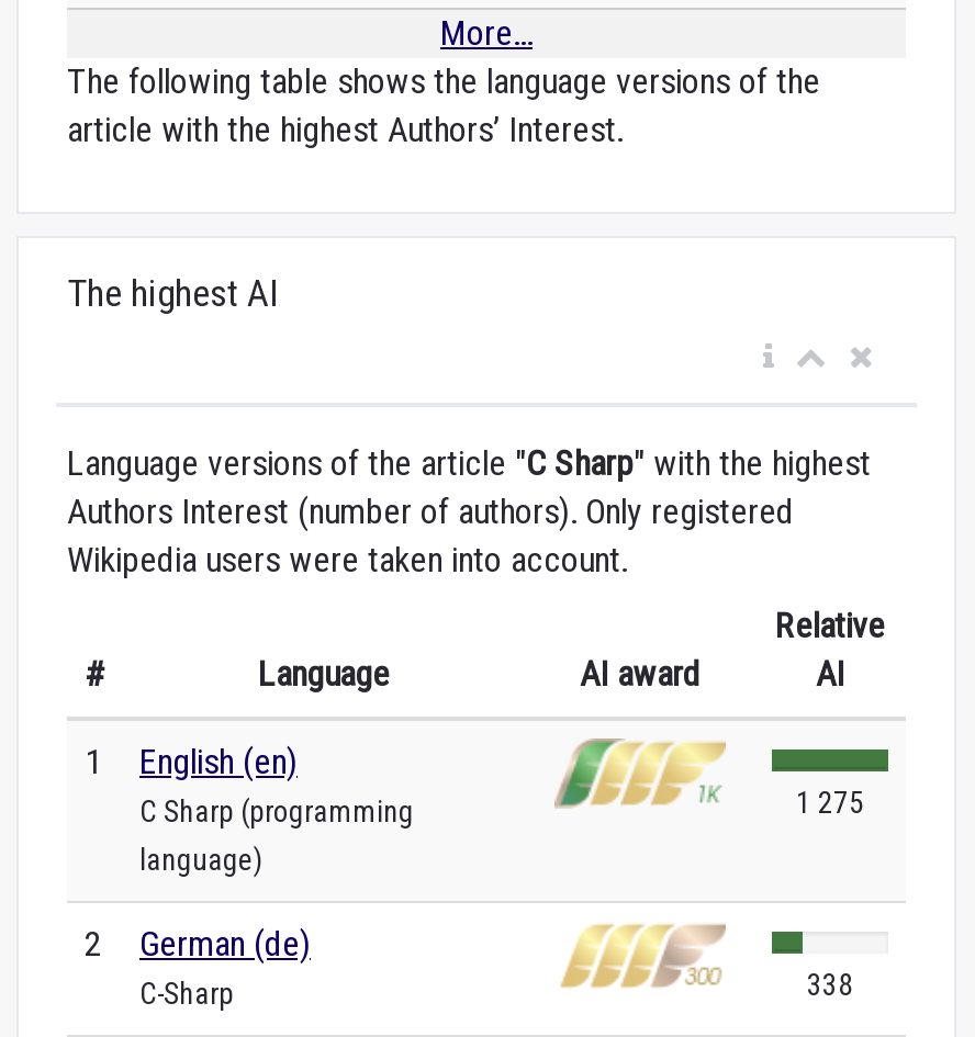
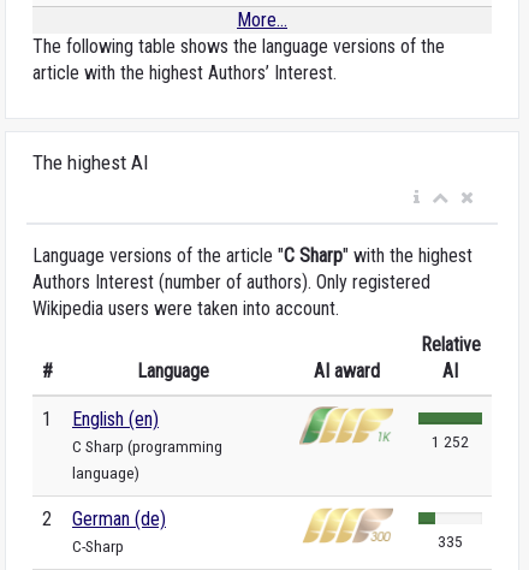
[796,785,864,820] 1 275 -> [432,432,469,451] 1 252
[807,967,853,1002] 338 -> [438,532,463,551] 335

